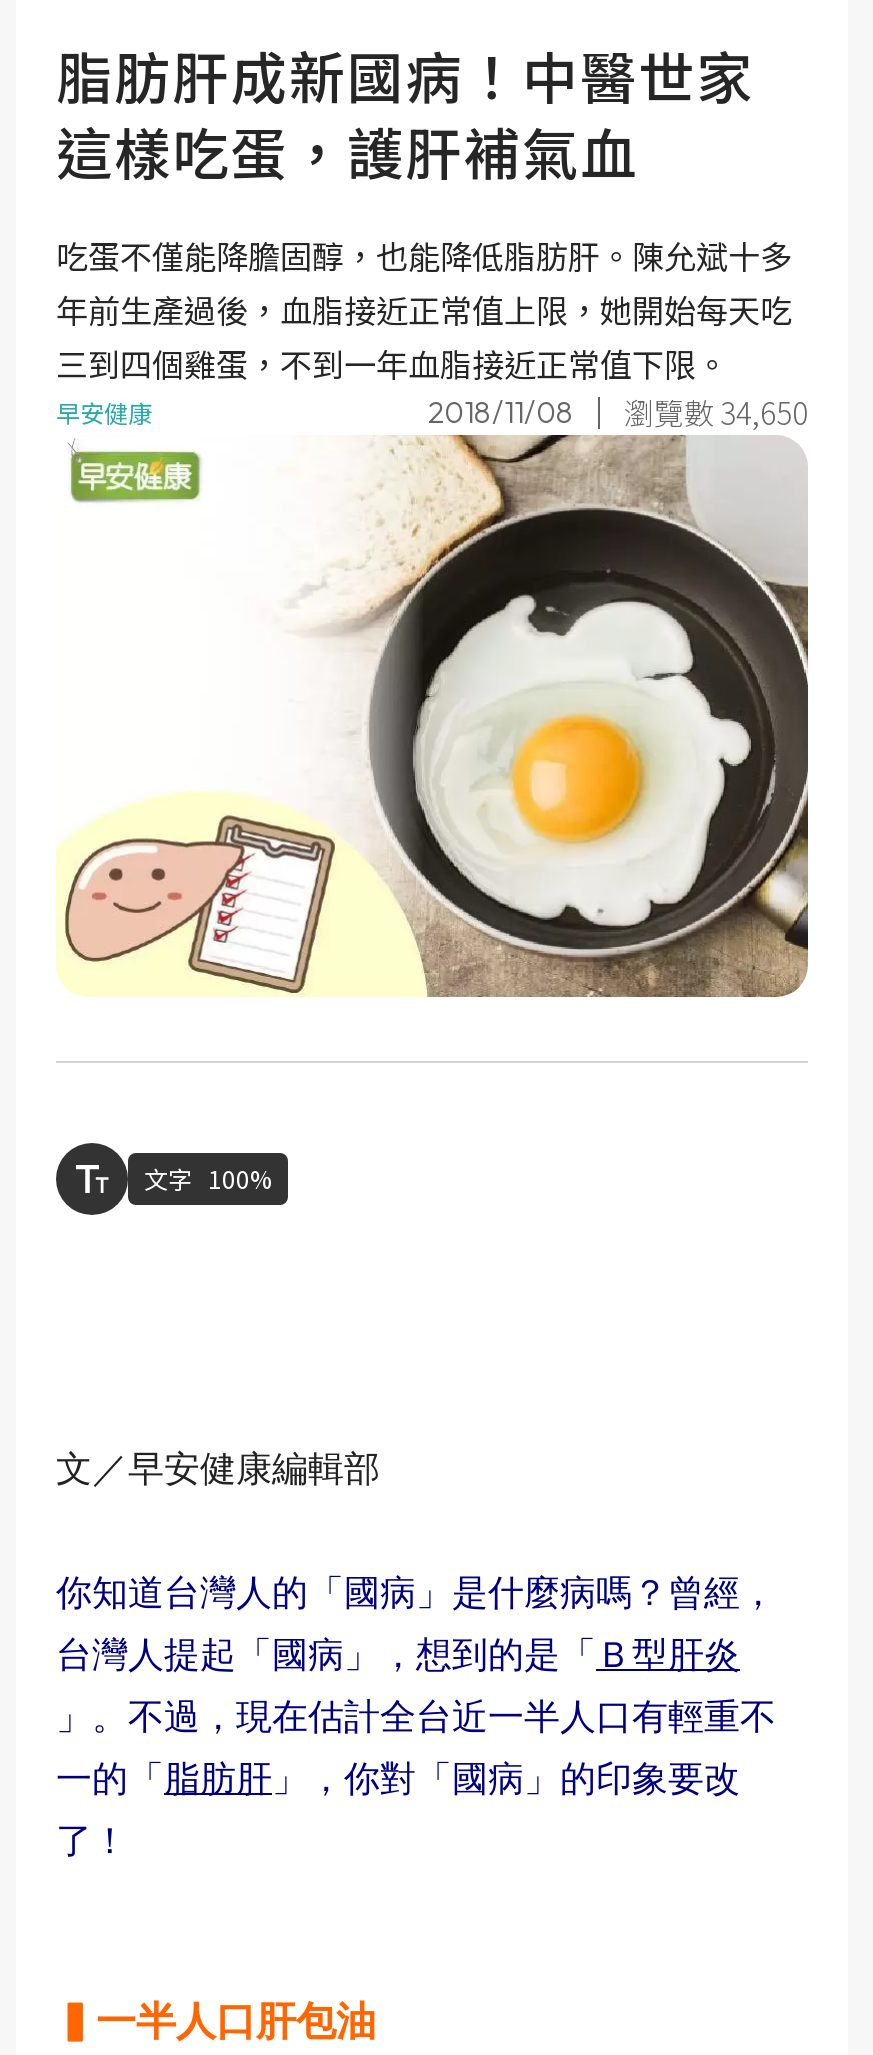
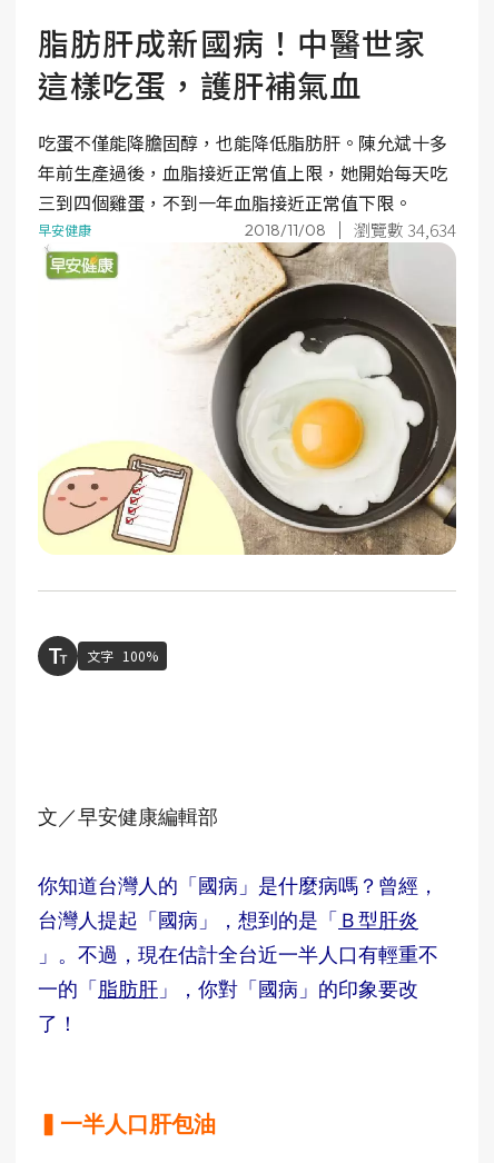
[428,391,808,433] 2018/11/08 瀏覽數 34,650 -> [245,218,456,241] 2018/11/08 瀏覽數 34,634

